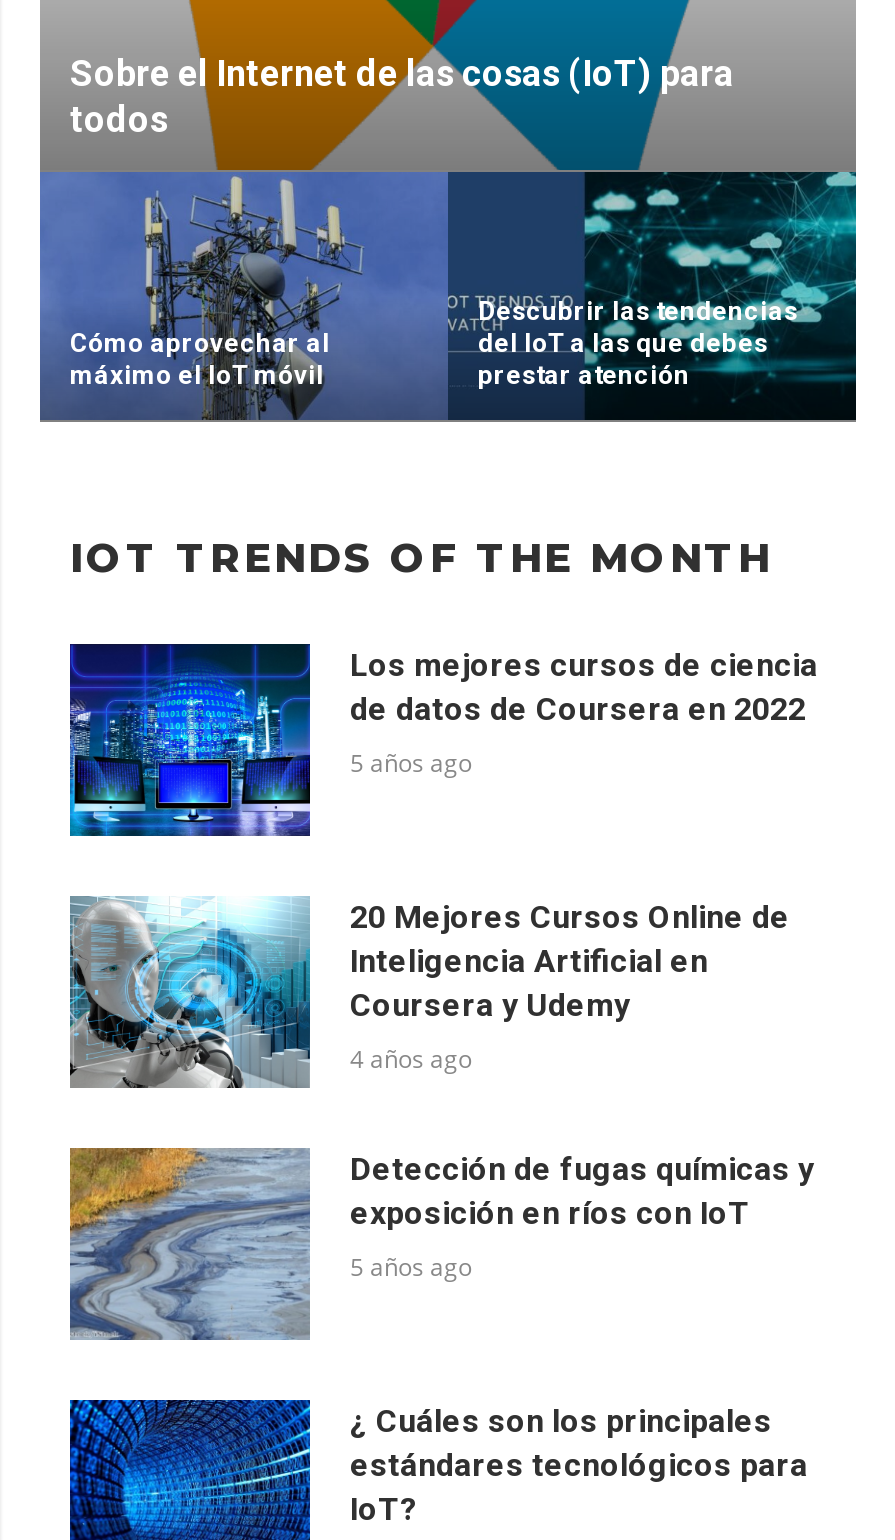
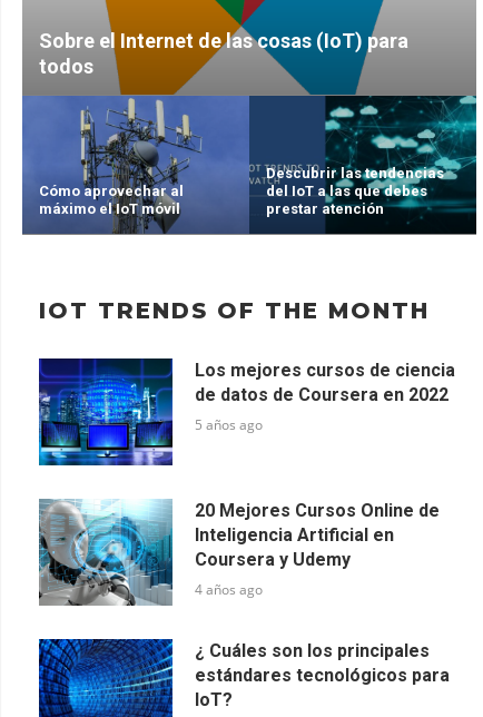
[68,1146,814,1342] [image] | Detección de fugas químicas y | exposición en ríos con IoT | 5 años ago -> none

